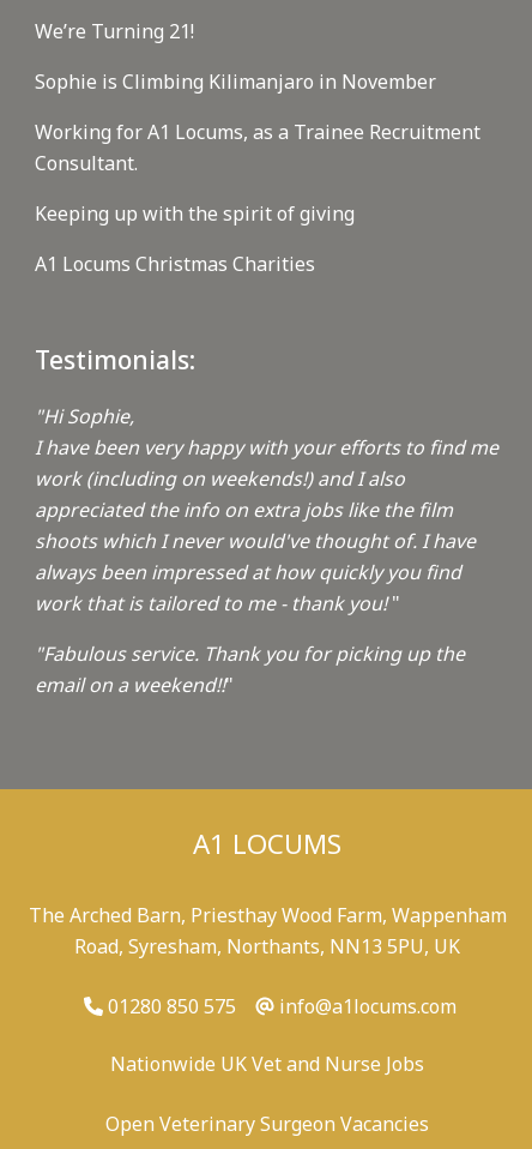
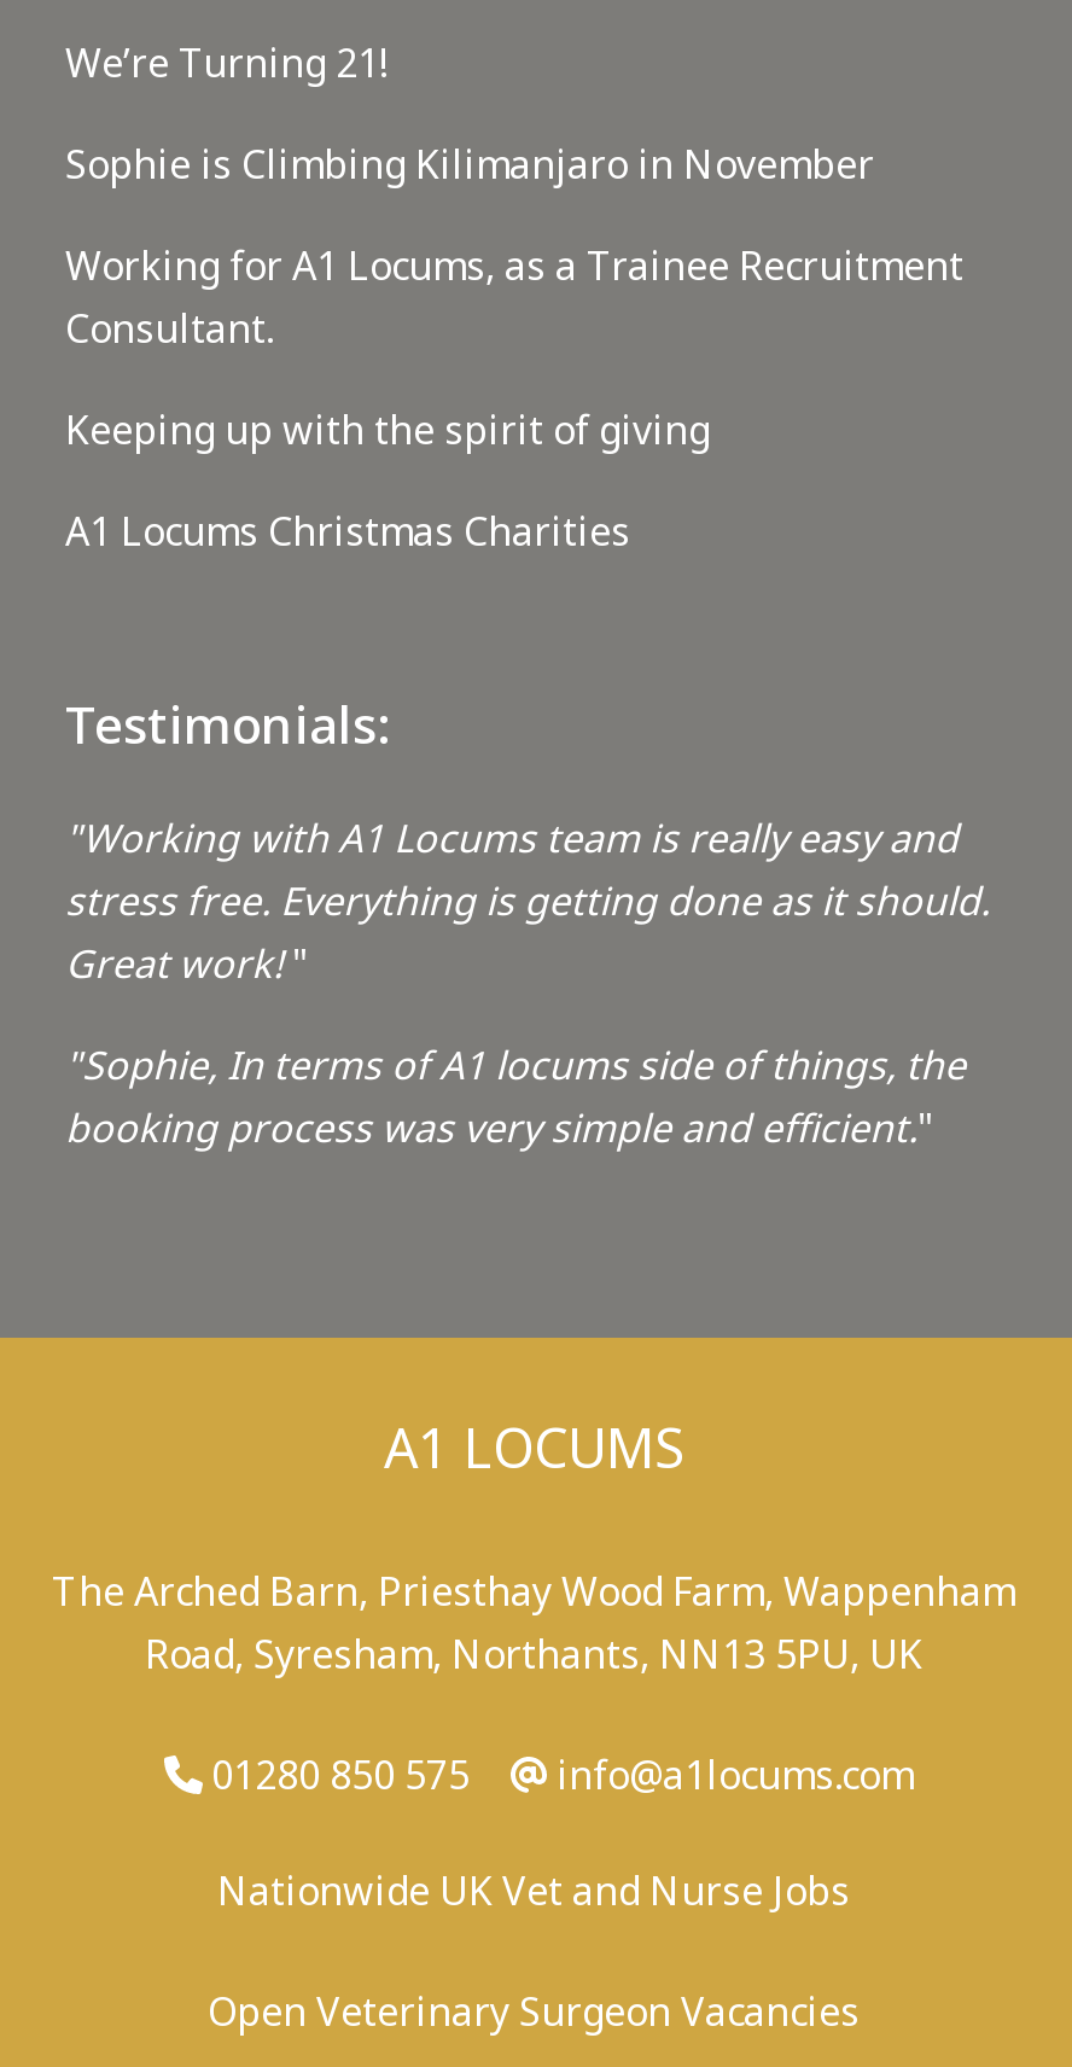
[35,403,498,617] "Hi Sophie, | I have been very happy with your efforts to find me | work (including on weekends!) and I also | appreciated the info on extra jobs like the film | shoots which I never would've thought of. I have | always been impressed at how quickly you find | work that is tailored to me - thank you!" -> [65,812,990,991] "Working with A1 Locums team is really easy and | stress free. Everything is getting done as it should. | Great work!"
[35,641,465,698] "Fabulous service. Thank you for picking up the | email on a weekend!!" -> [65,1039,966,1155] "Sophie, In terms of A1 locums side of things, the | booking process was very simple and efficient."

